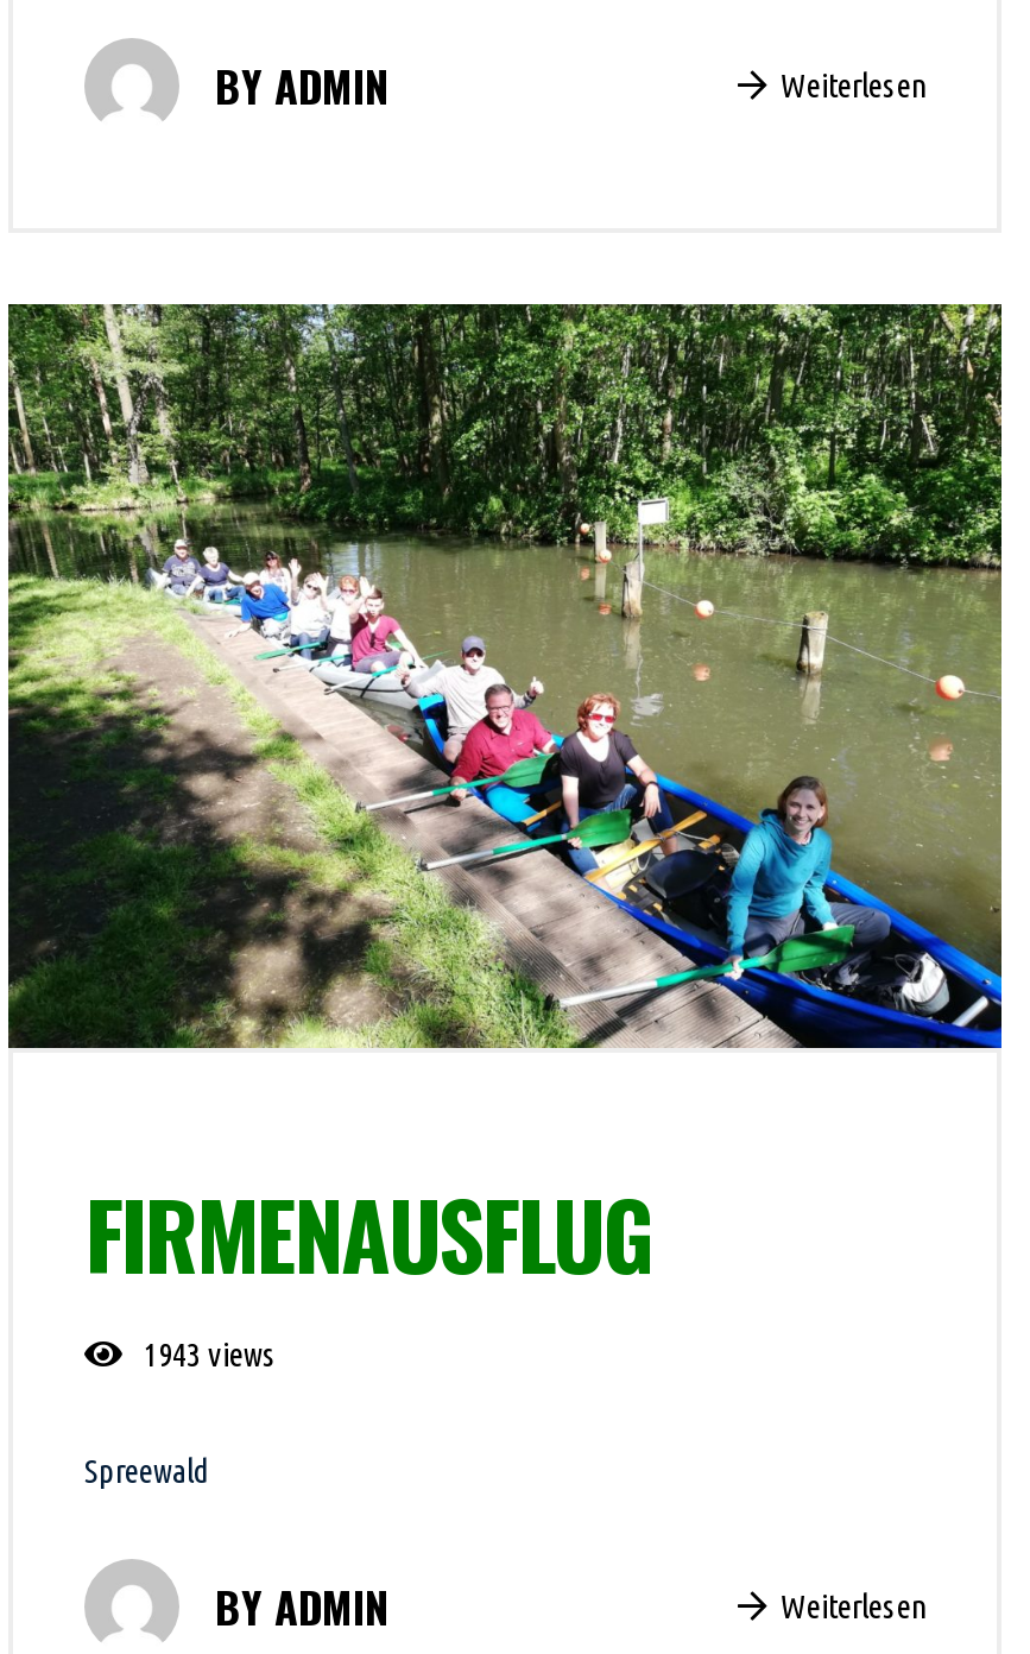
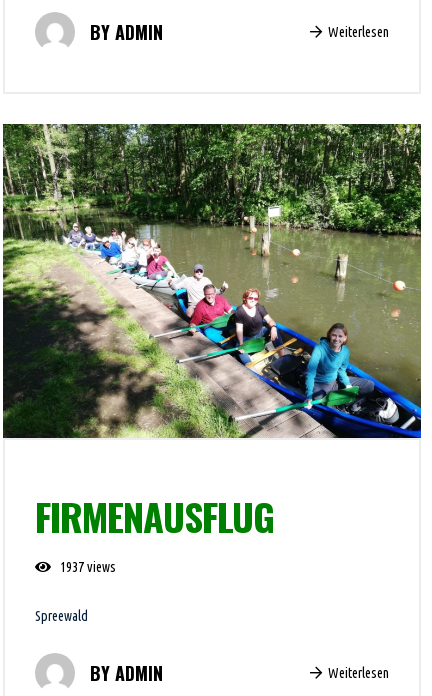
[137,1337,277,1375] 1943 views -> [57,558,116,574] 1937 views

